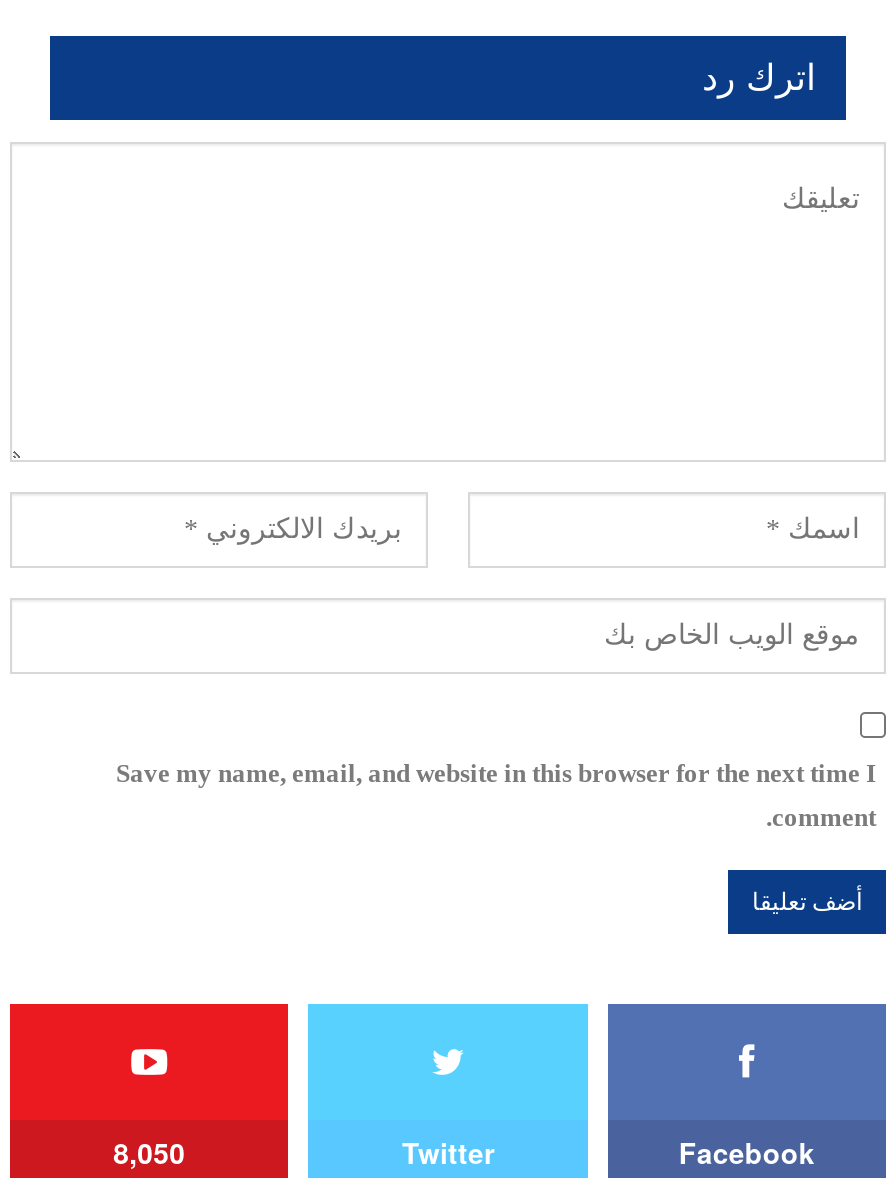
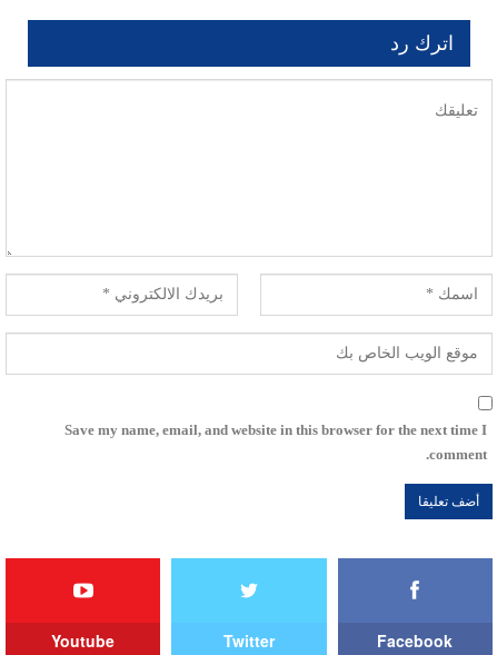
[113,1132,185,1172] 8,050 -> [51,630,115,652] Youtube

